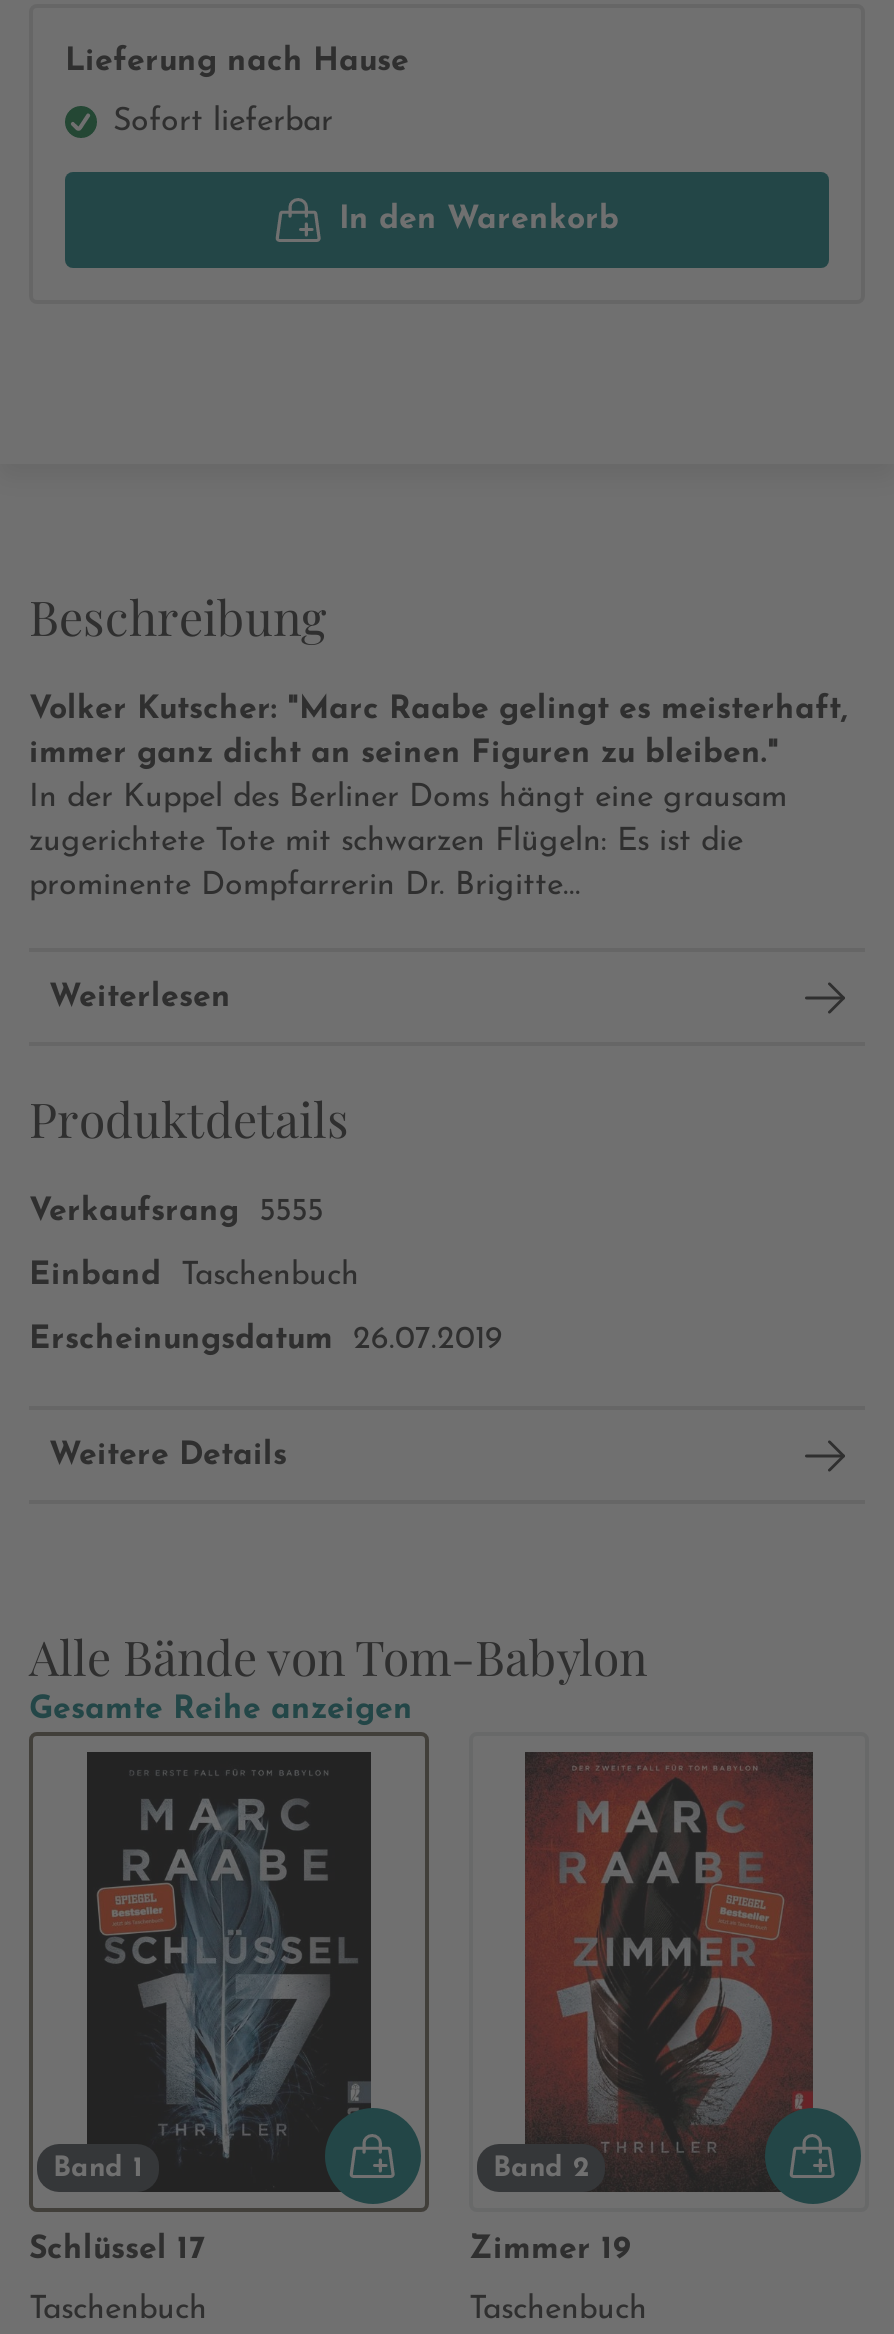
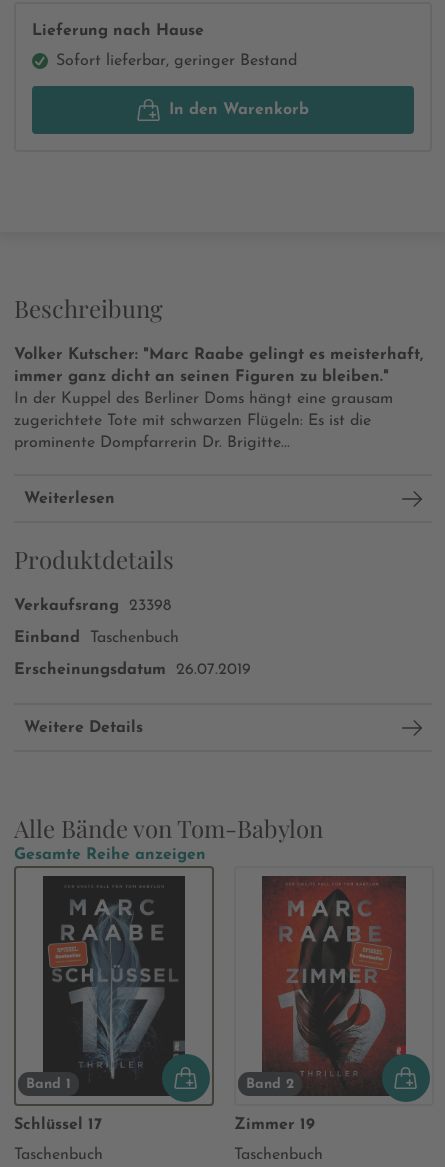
[113,106,333,138] Sofort lieferbar -> [56,53,297,69] Sofort lieferbar, geringer Bestand
[29,1196,323,1228] Verkaufsrang 5555 -> [14,598,171,614] Verkaufsrang 23398

